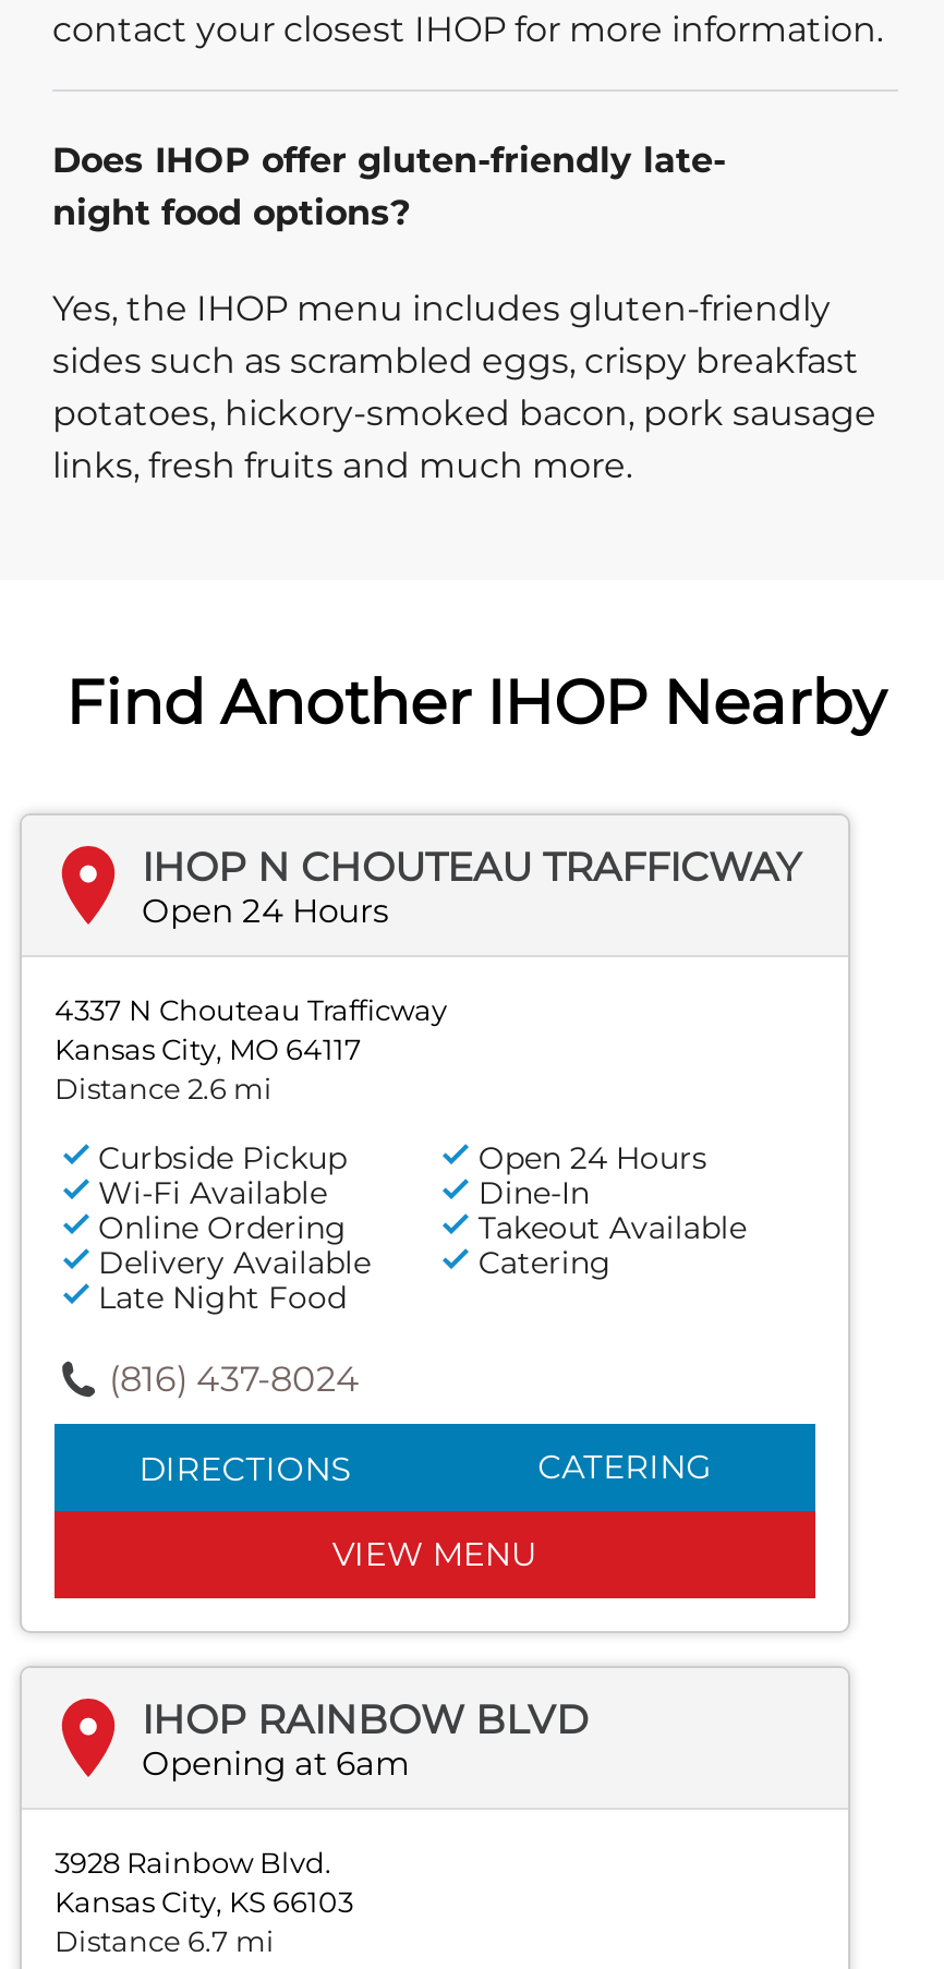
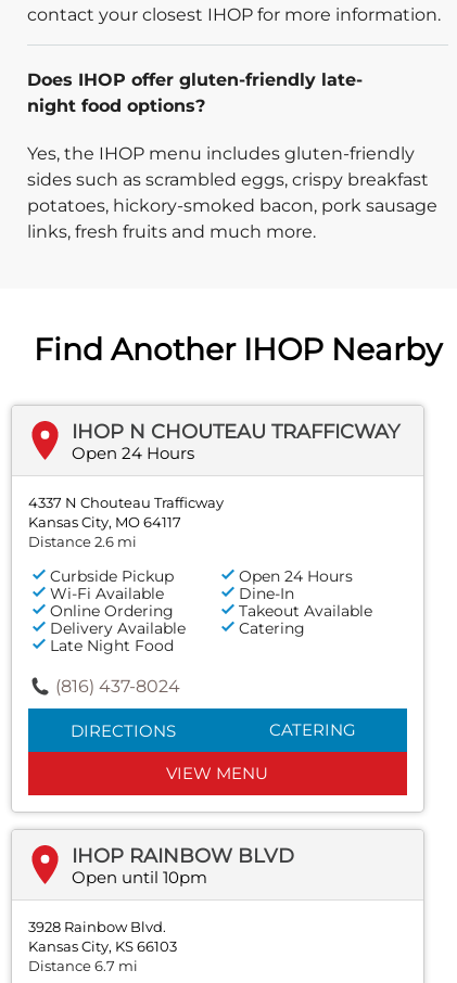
[142,1742,410,1783] Opening at 6am -> [72,867,207,887] Open until 10pm

